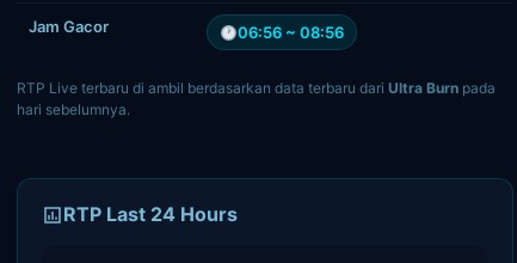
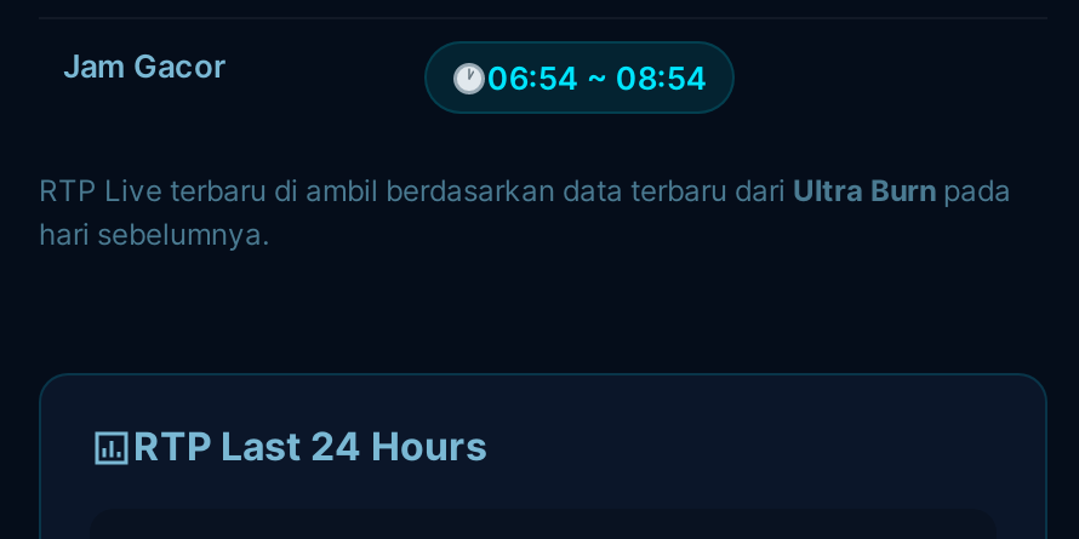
[237,23,344,42] 06:56 ~ 08:56 -> [487,58,708,97] 06:54 ~ 08:54

